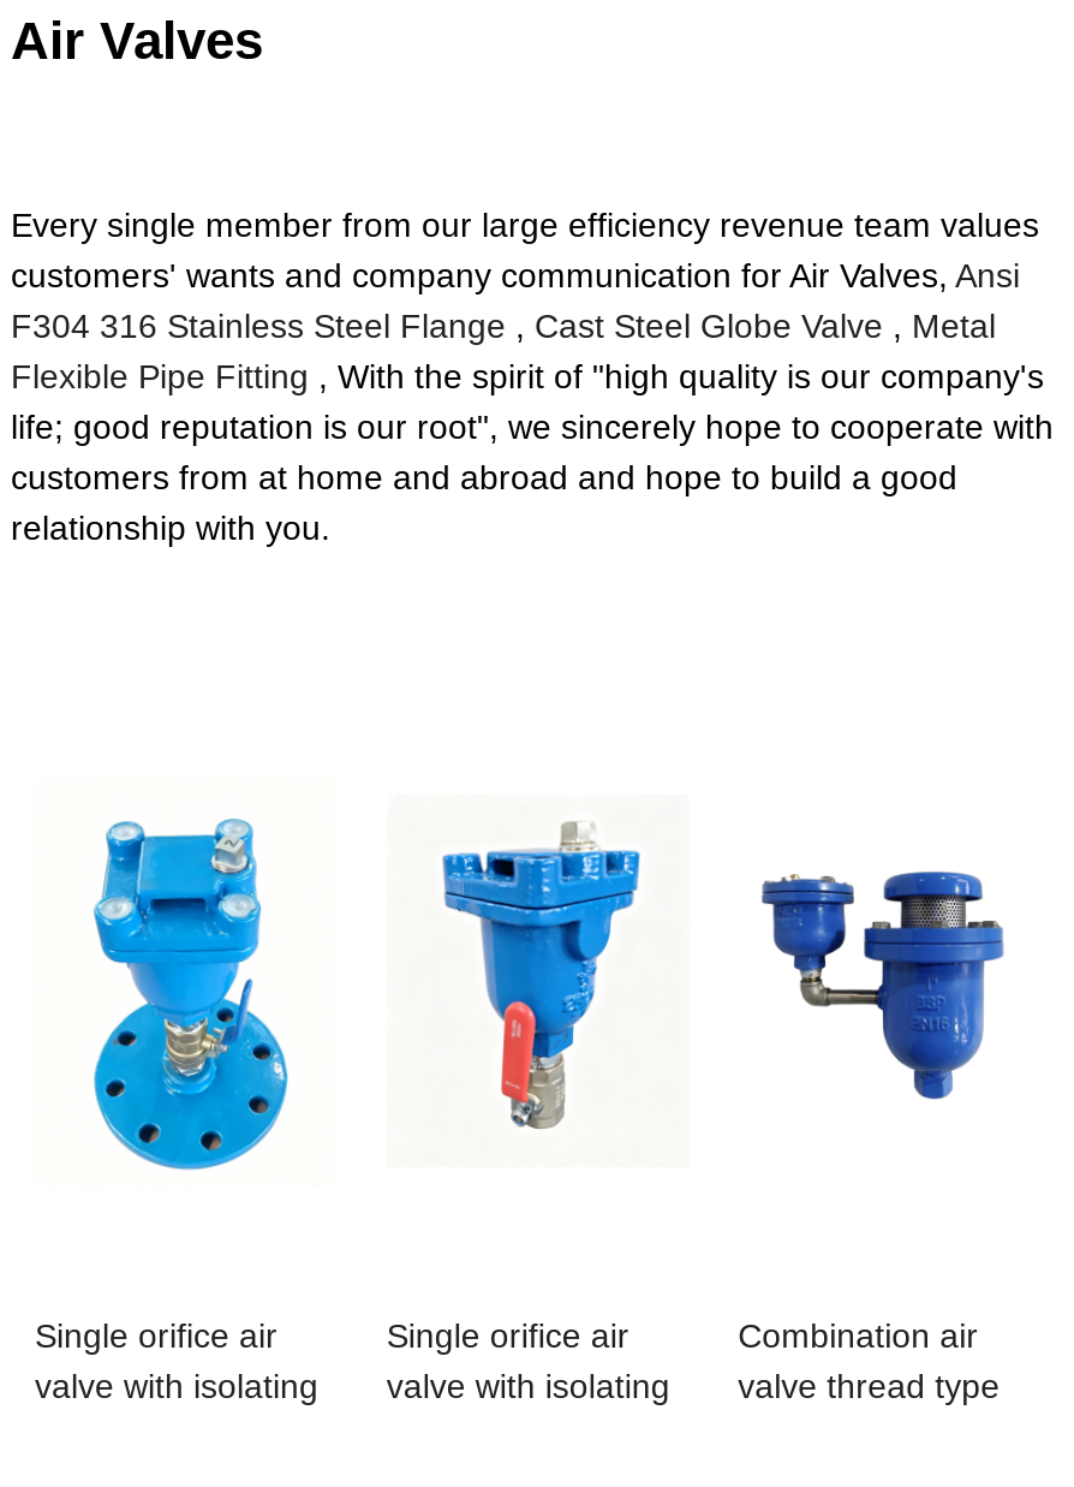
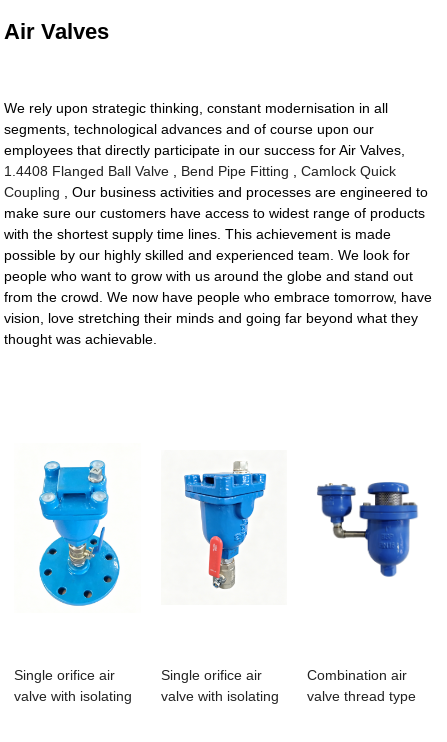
[11,206,1054,547] Every single member from our large efficiency revenue team values | customers' wants and company communication for Air Valves, Ansi | F304 316 Stainless Steel Flange, Cast Steel Globe Valve, Metal | Flexible Pipe Fitting, With the spirit of "high quality is our company's | life; good reputation is our root", we sincerely hope to cooperate with | customers from at home and abroad and hope to build a good | relationship with you. -> [4,100,432,347] We rely upon strategic thinking, constant modernisation in all | segments, technological advances and of course upon our | employees that directly participate in our success for Air Valves, | 1.4408 Flanged Ball Valve, Bend Pipe Fitting, Camlock Quick | Coupling, Our business activities and processes are engineered to | make sure our customers have access to widest range of products | with the shortest supply time lines. This achievement is made | possible by our highly skilled and experienced team. We look for | people who want to grow with us around the globe and stand out | from the crowd. We now have people who embrace tomorrow, have | vision, love stretching their minds and going far beyond what they | thought was achievable.

